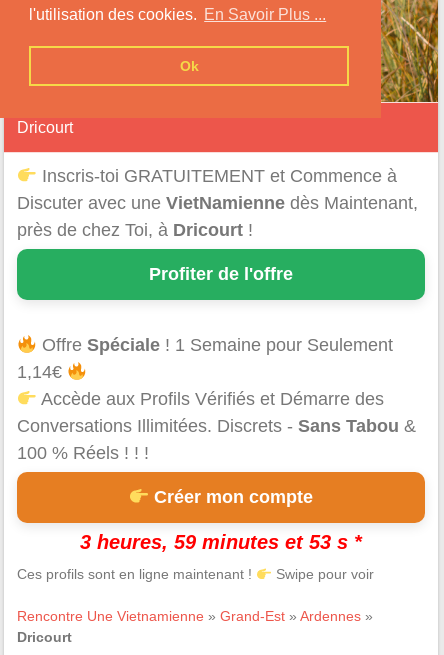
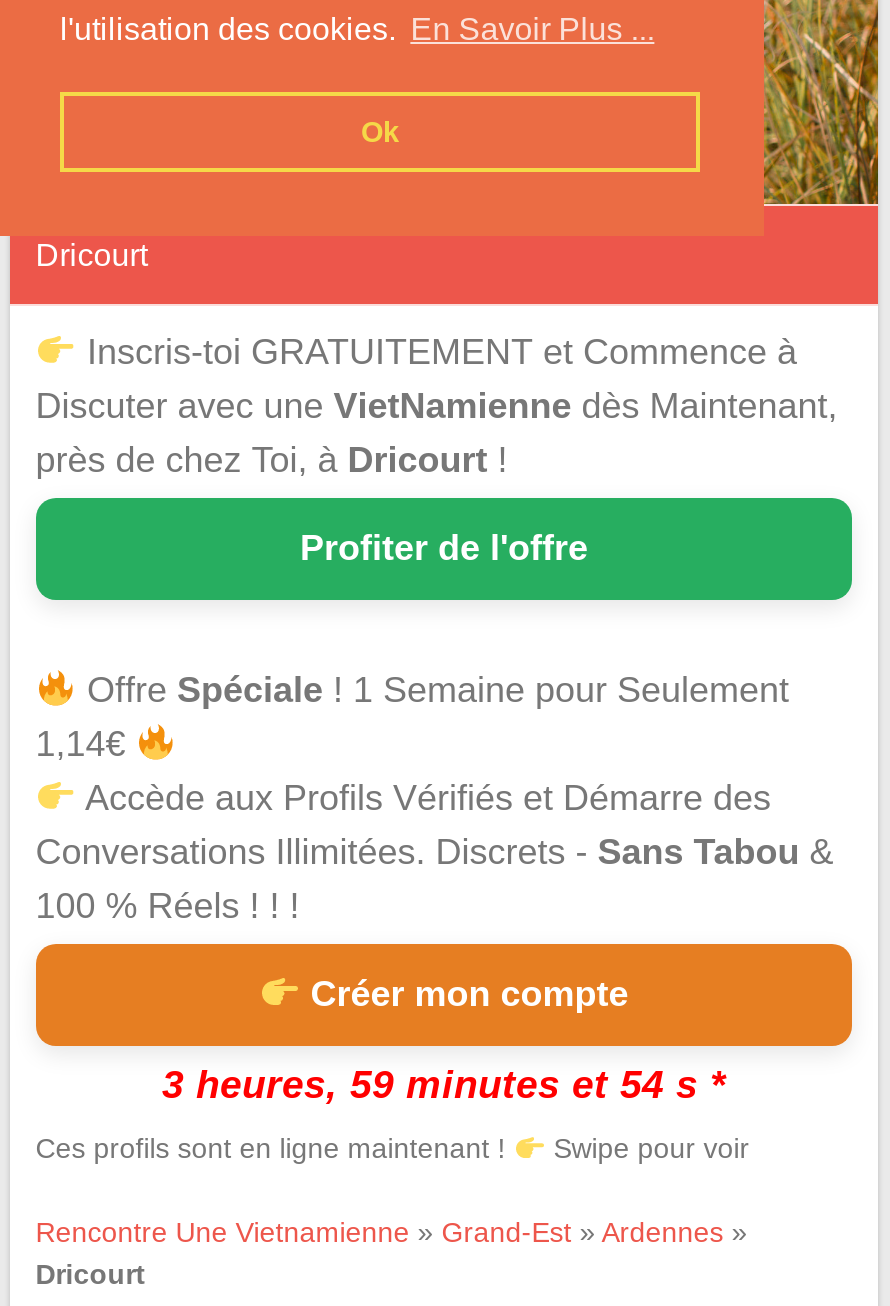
[80,531,362,553] 3 heures, 59 minutes et 53 s * -> [162,1062,726,1106] 3 heures, 59 minutes et 54 s *

